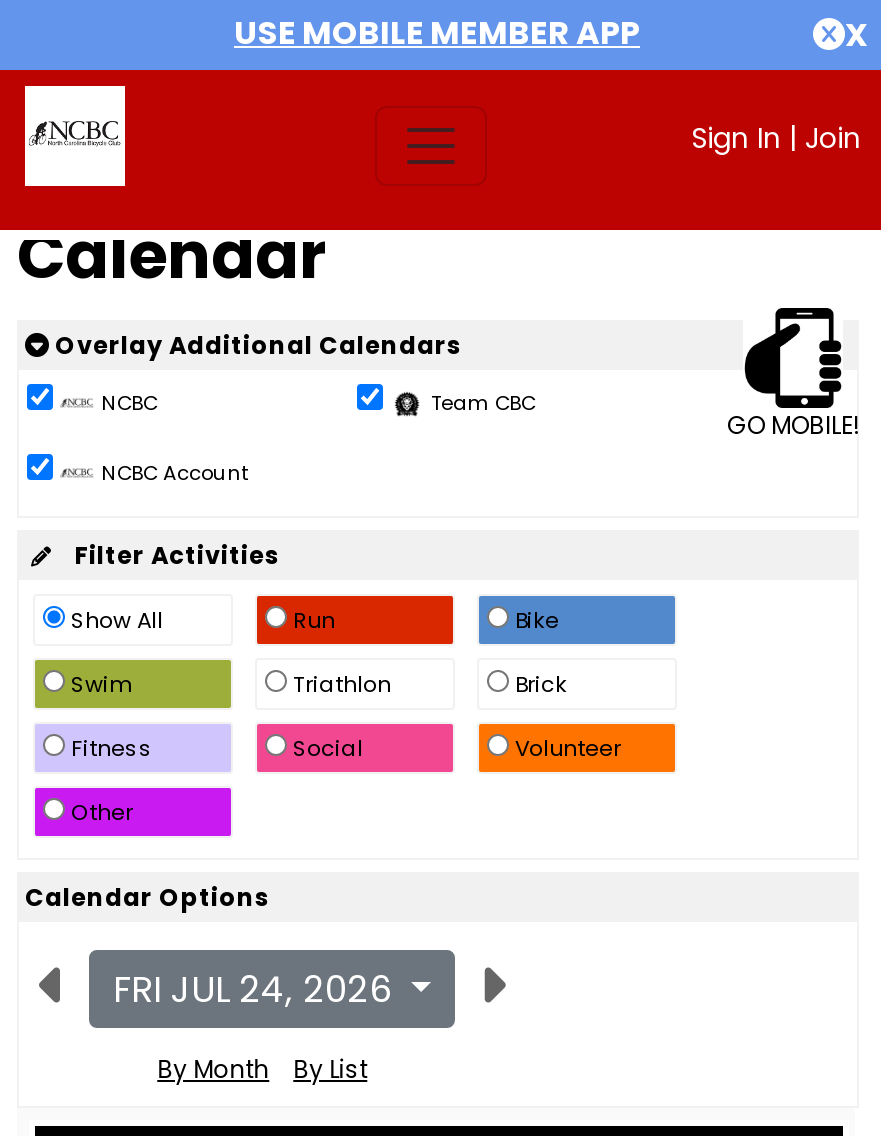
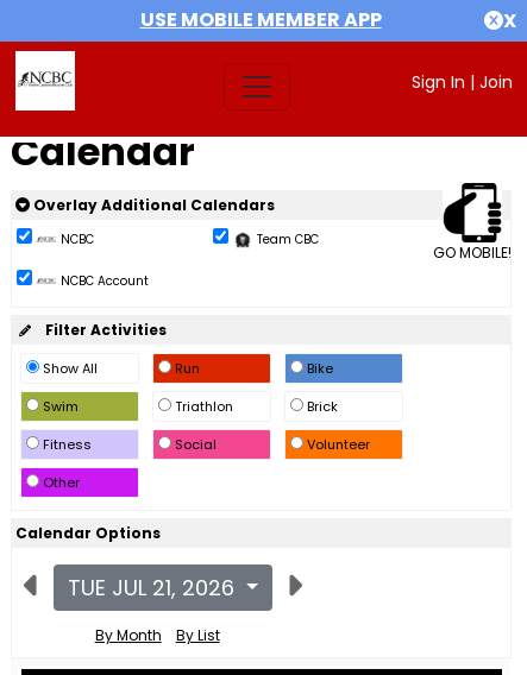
[113,964,401,1014] FRI JUL 24, 2026 -> [68,573,240,603] TUE JUL 21, 2026

